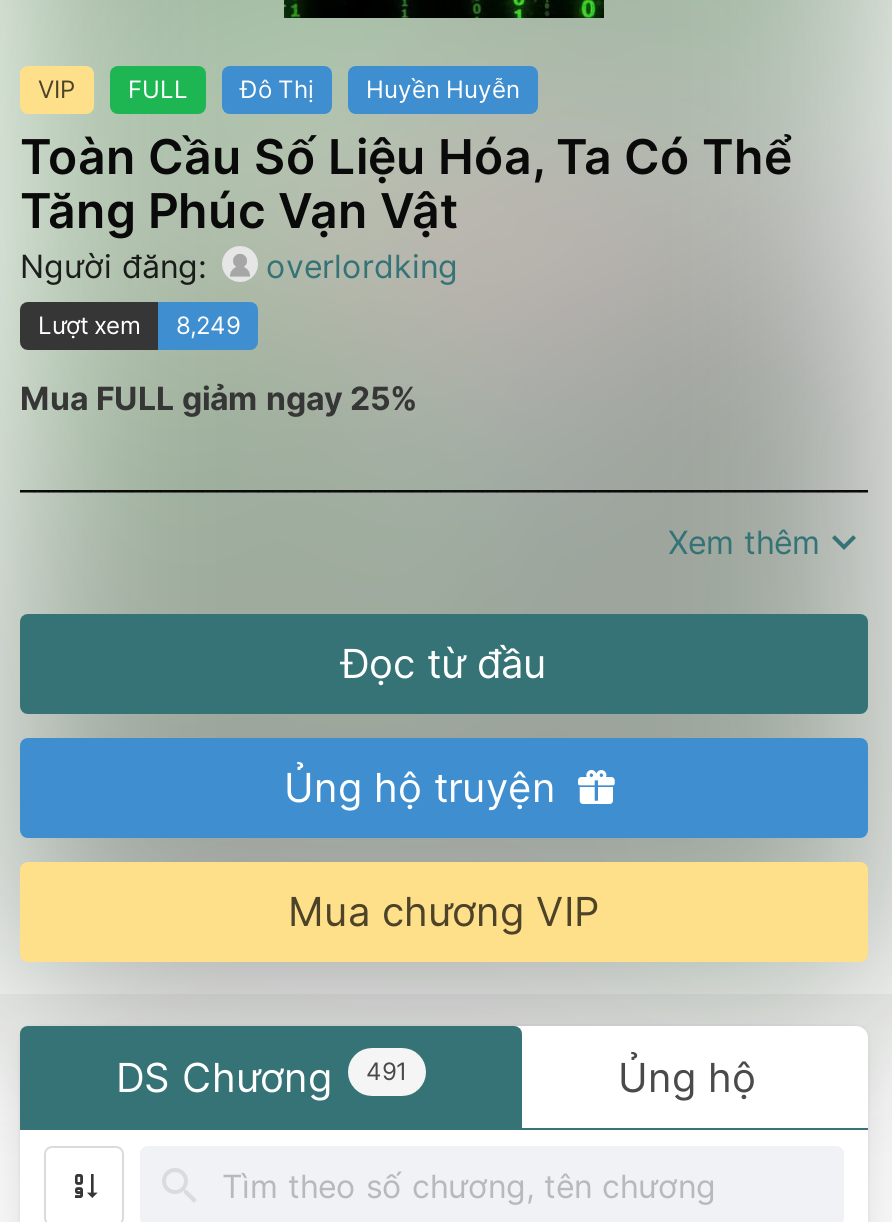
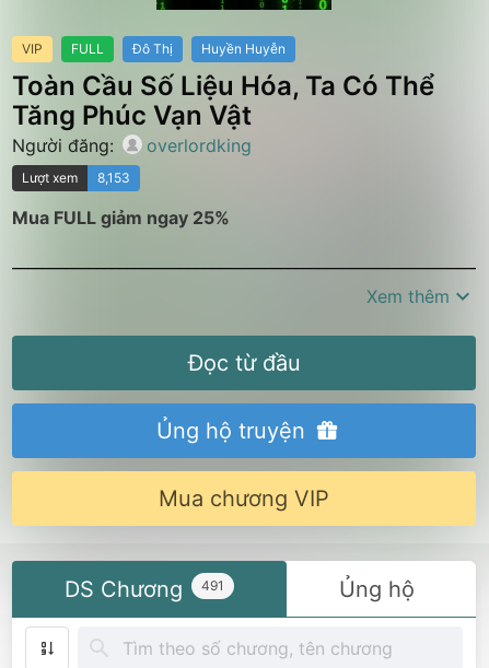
[38,310,240,340] Lượt xem 8,249 -> [22,169,130,186] Lượt xem 8,153

